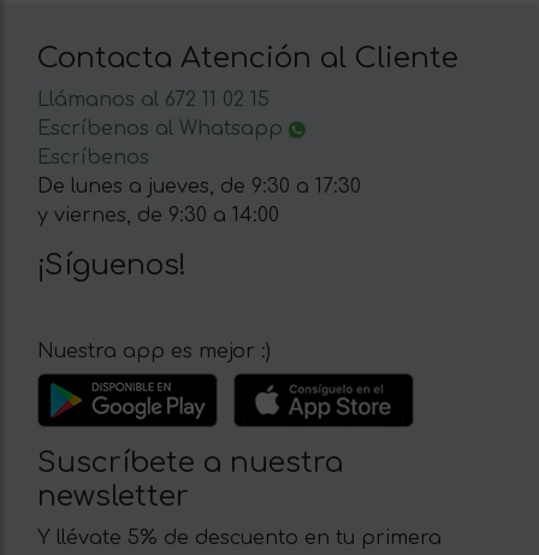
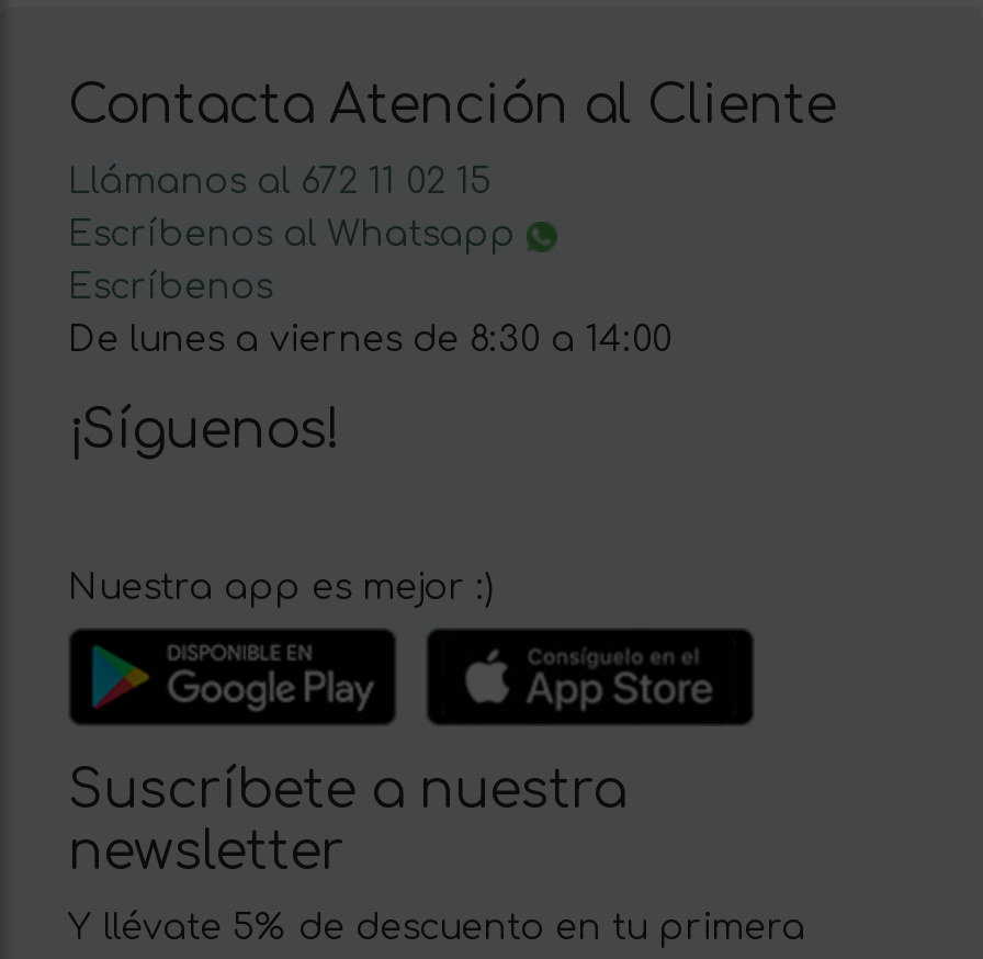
[37,176,361,227] De lunes a jueves, de 9:30 a 17:30 | y viernes, de 9:30 a 14:00 -> [68,321,671,360] De lunes a viernes de 8:30 a 14:00

